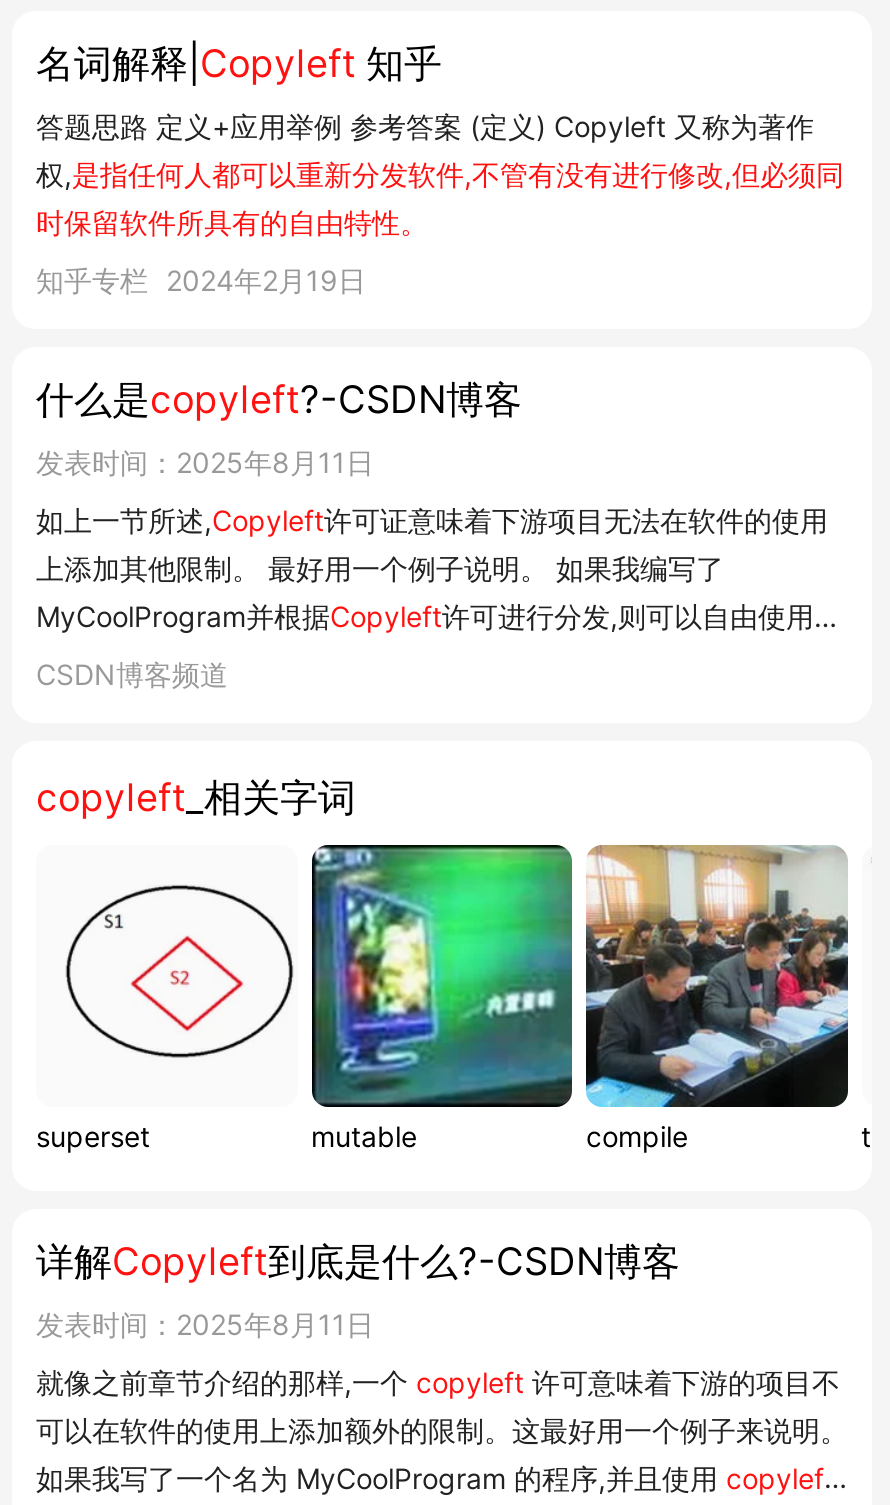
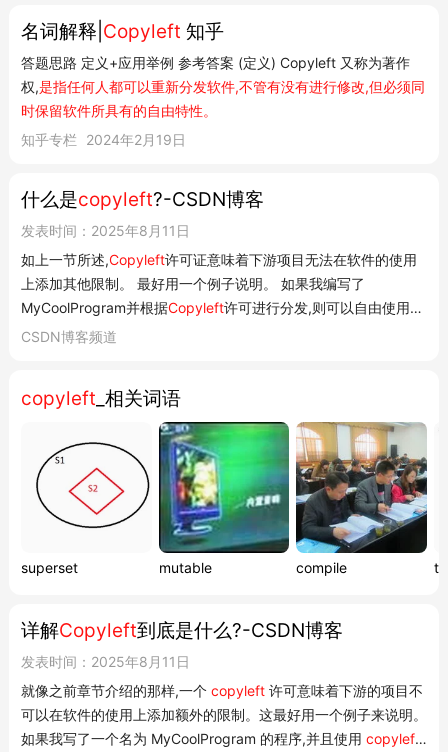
[36,775,356,821] copyleft _相关字词 -> [21,387,181,410] copyleft _相关词语

